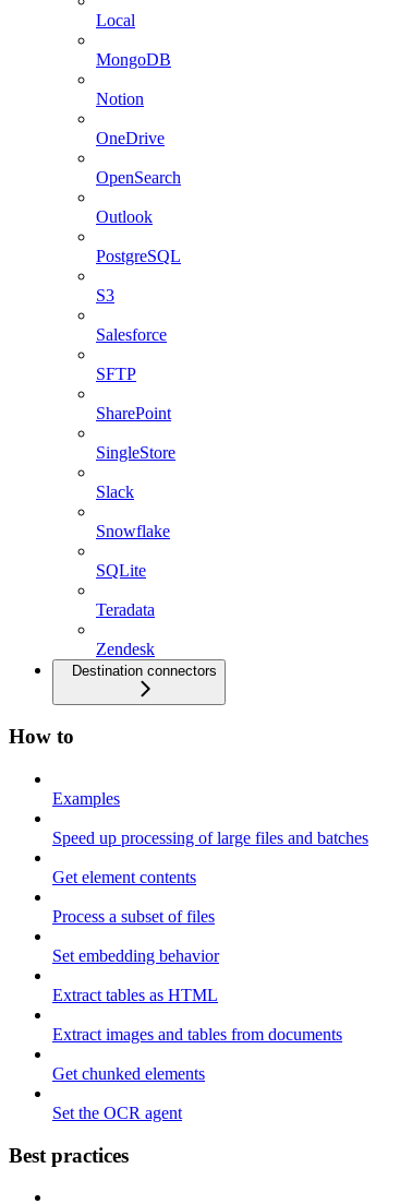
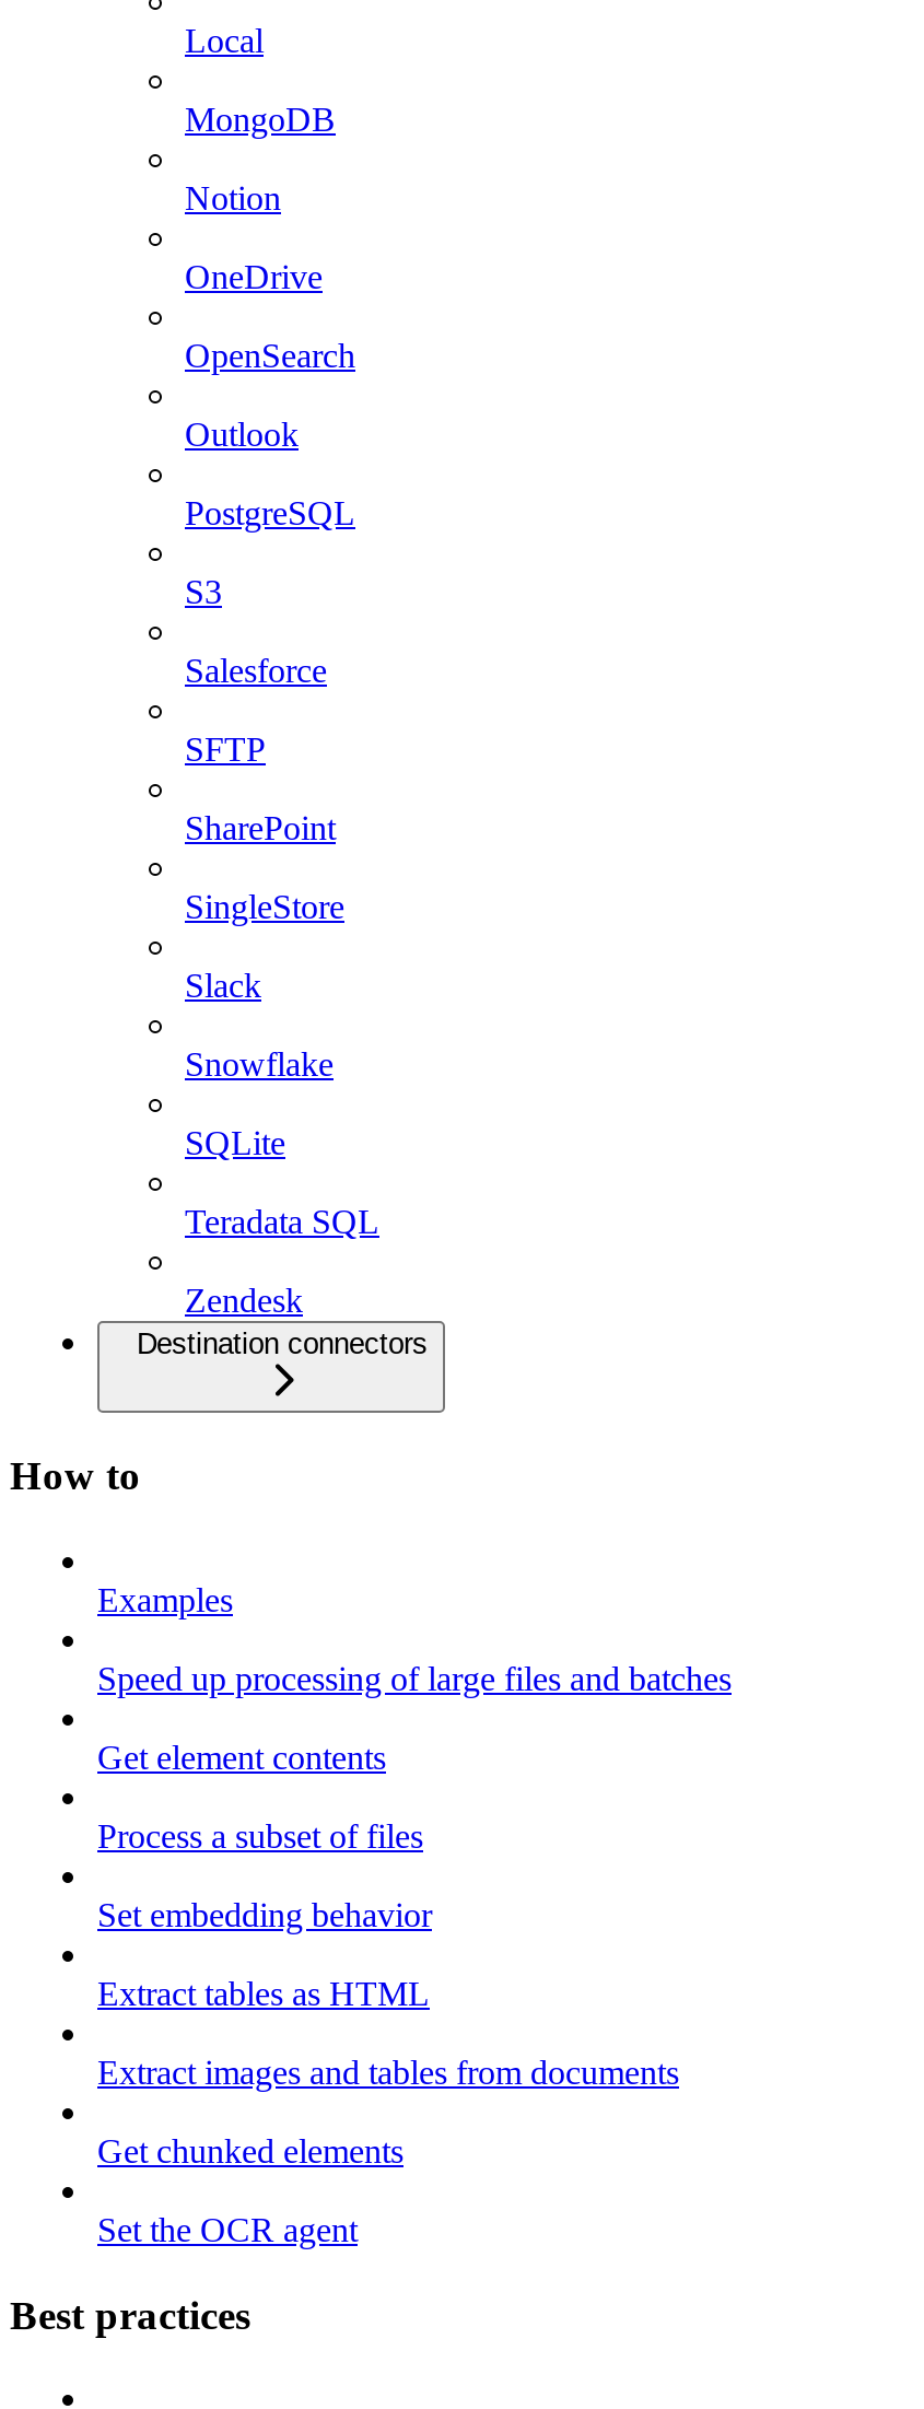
[96,600,155,618] Teradata -> [185,1202,379,1239] Teradata SQL

